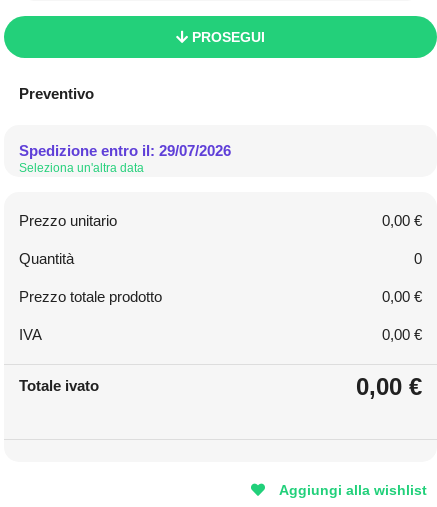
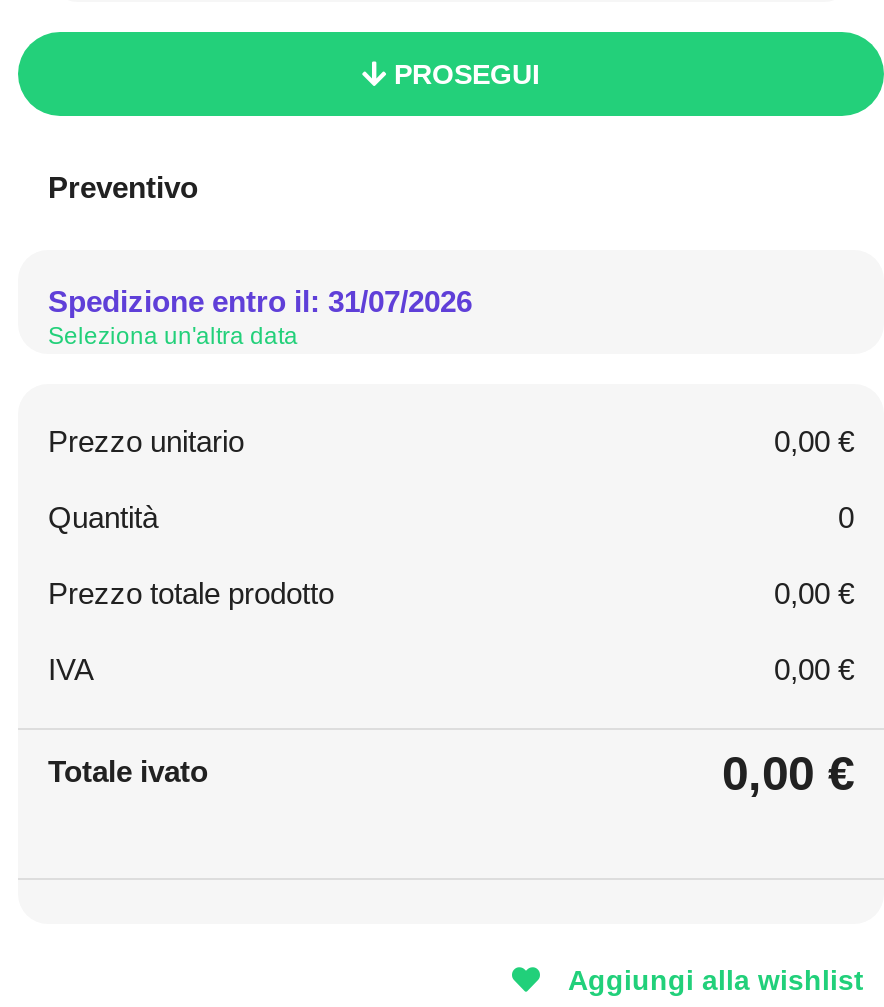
[19,142,231,159] Spedizione entro il: 29/07/2026 -> [48,284,472,318] Spedizione entro il: 31/07/2026

